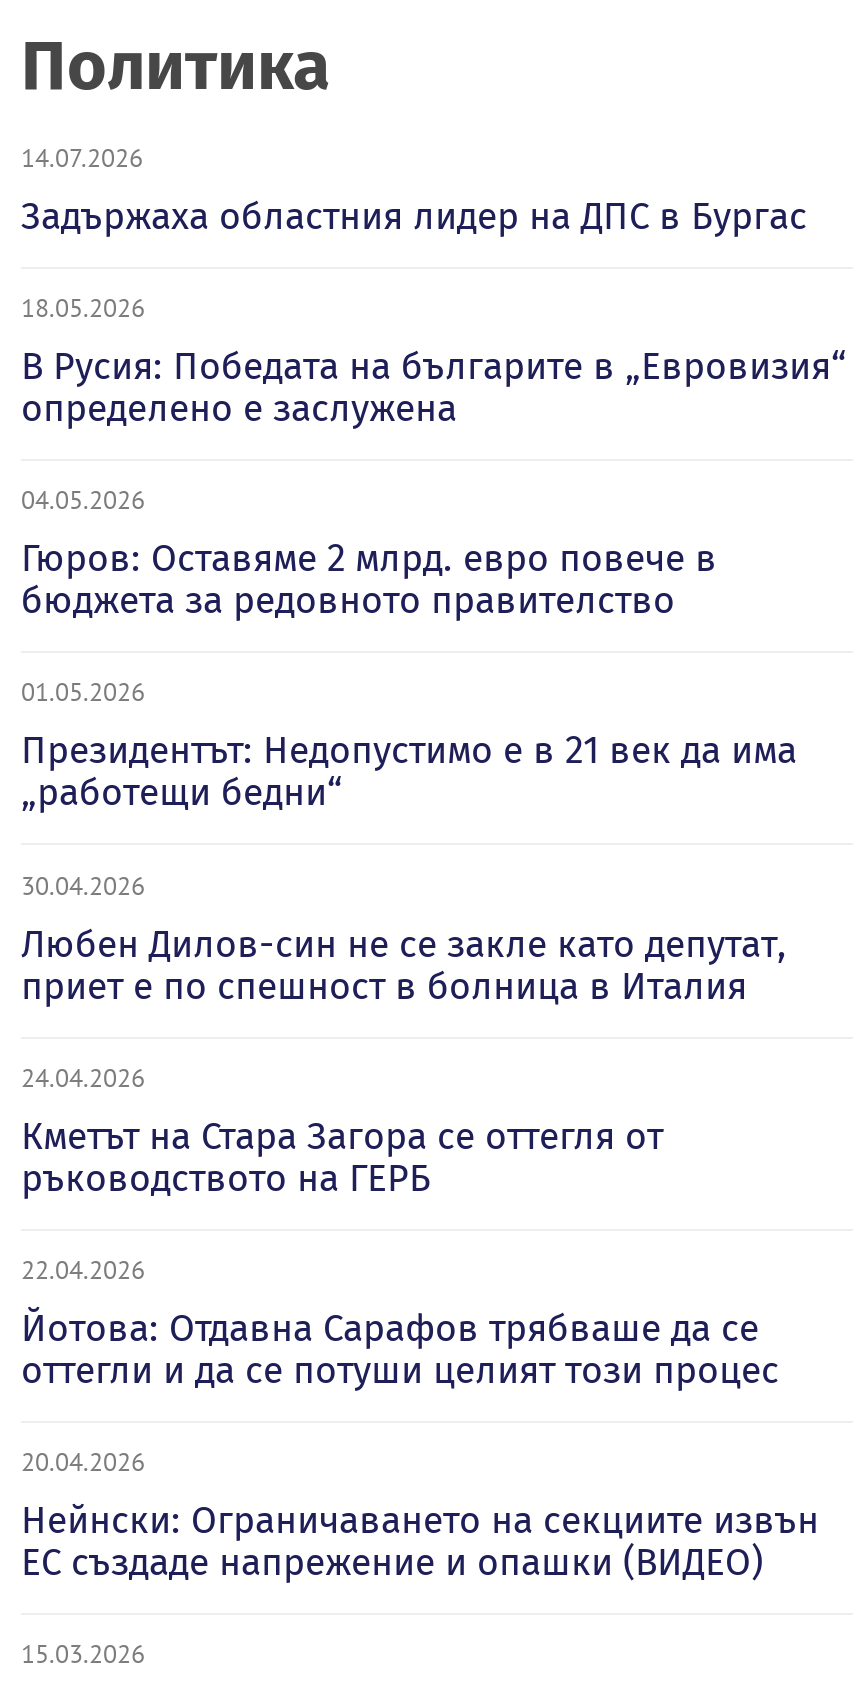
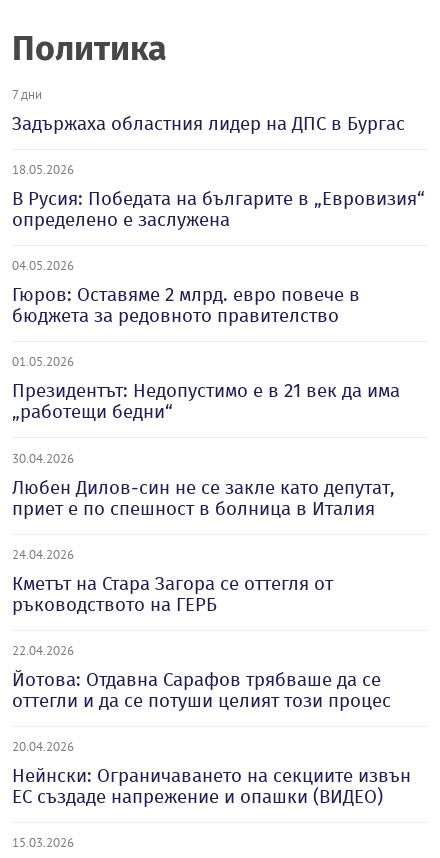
[21,141,143,173] 14.07.2026 -> [12,86,42,102] 7 дни

